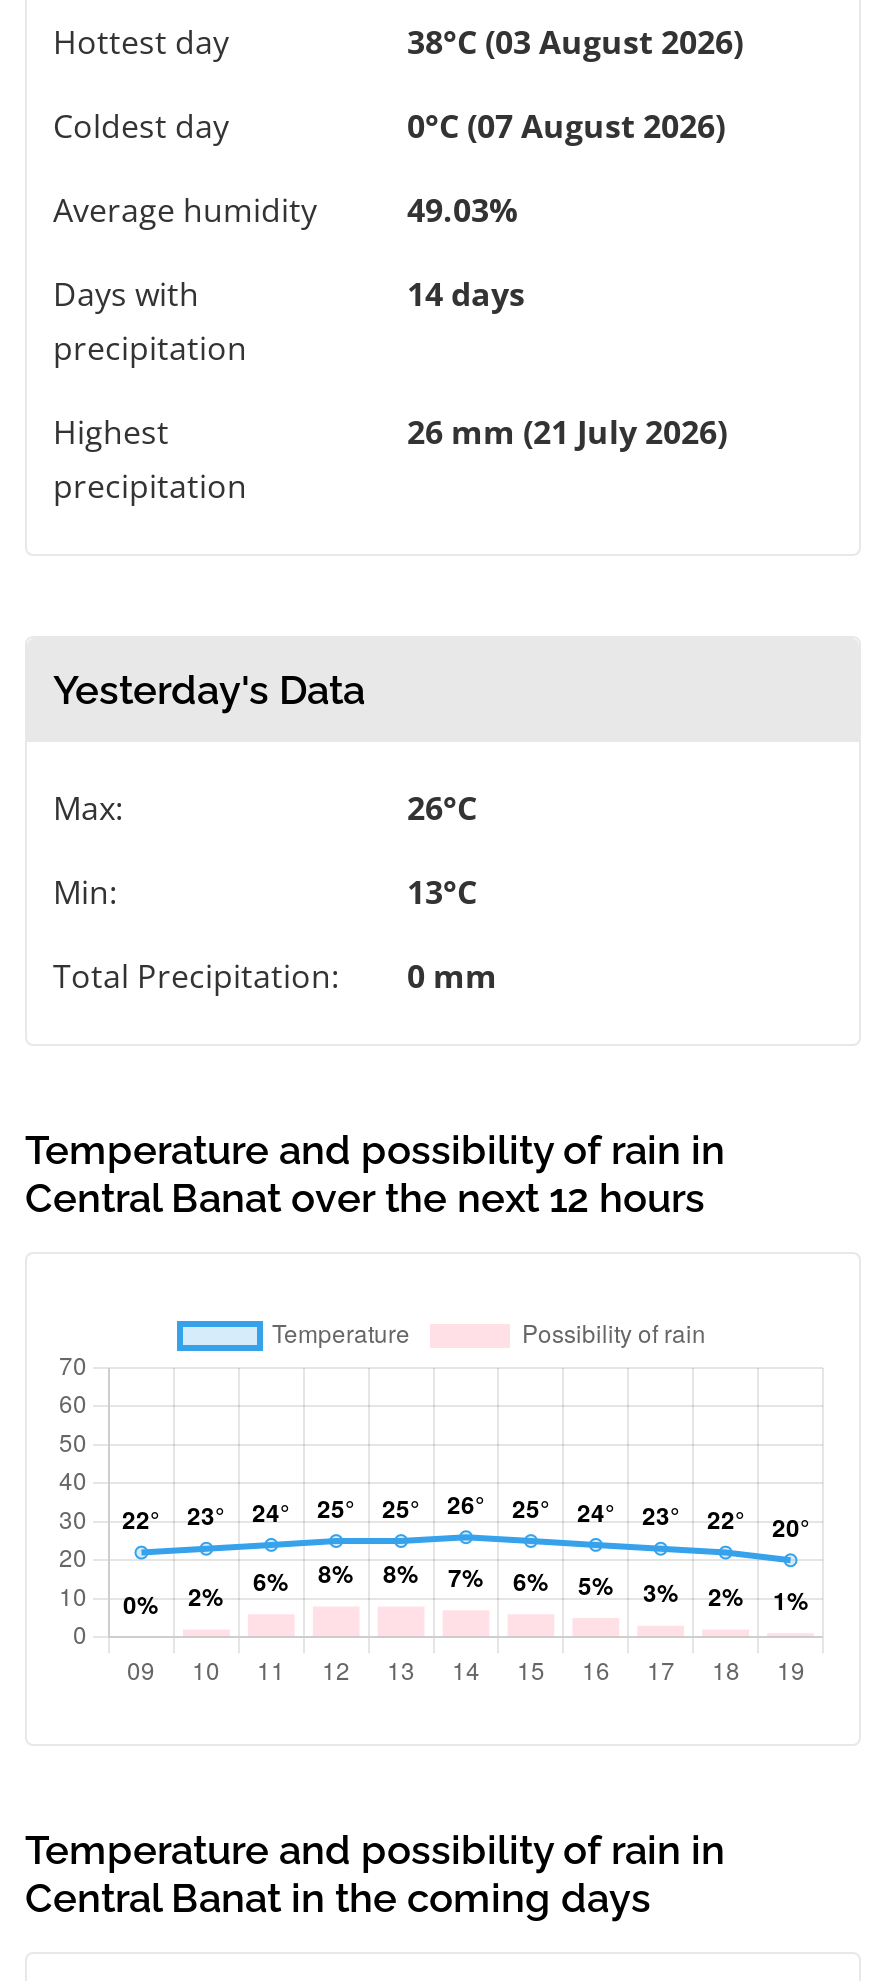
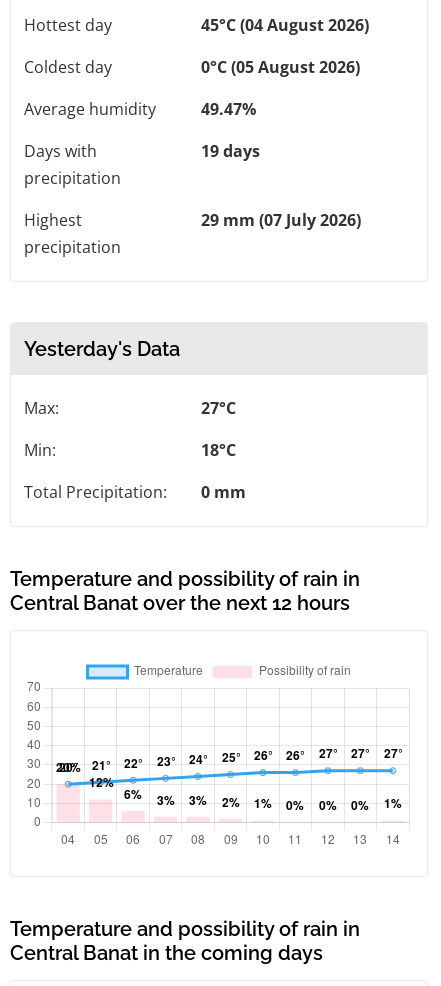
[407,19,743,63] 38°C (03 August 2026) -> [201,14,369,36] 45°C (04 August 2026)
[407,103,725,147] 0°C (07 August 2026) -> [201,56,360,78] 0°C (05 August 2026)
[407,187,517,231] 49.03% -> [201,98,256,120] 49.47%
[407,271,525,315] 14 days -> [201,140,260,162] 19 days
[407,409,727,453] 26 mm (21 July 2026) -> [201,209,361,231] 29 mm (07 July 2026)
[407,785,477,829] 26°C -> [201,397,236,419] 27°C
[407,869,477,913] 13°C -> [201,439,236,461] 18°C
[119,1490,811,1634] [image] -> [55,748,403,821] [image]

